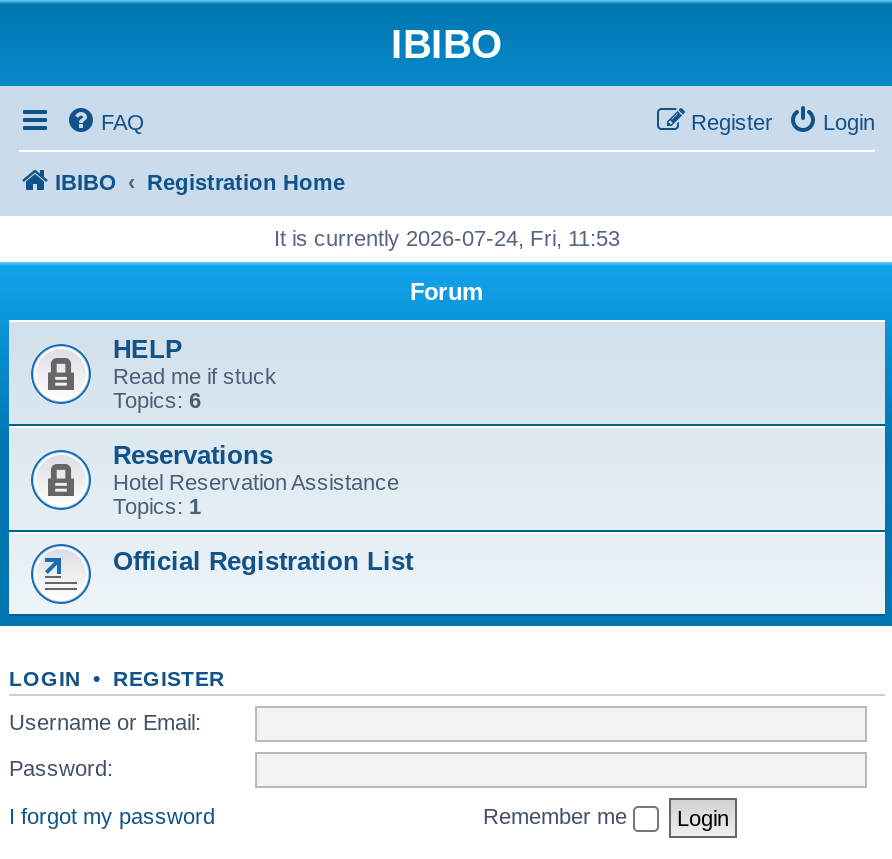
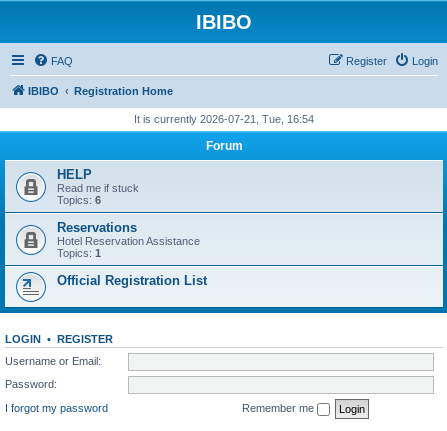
[274,226,620,250] It is currently 2026-07-24, Fri, 11:53 -> [134,113,314,125] It is currently 2026-07-21, Tue, 16:54

